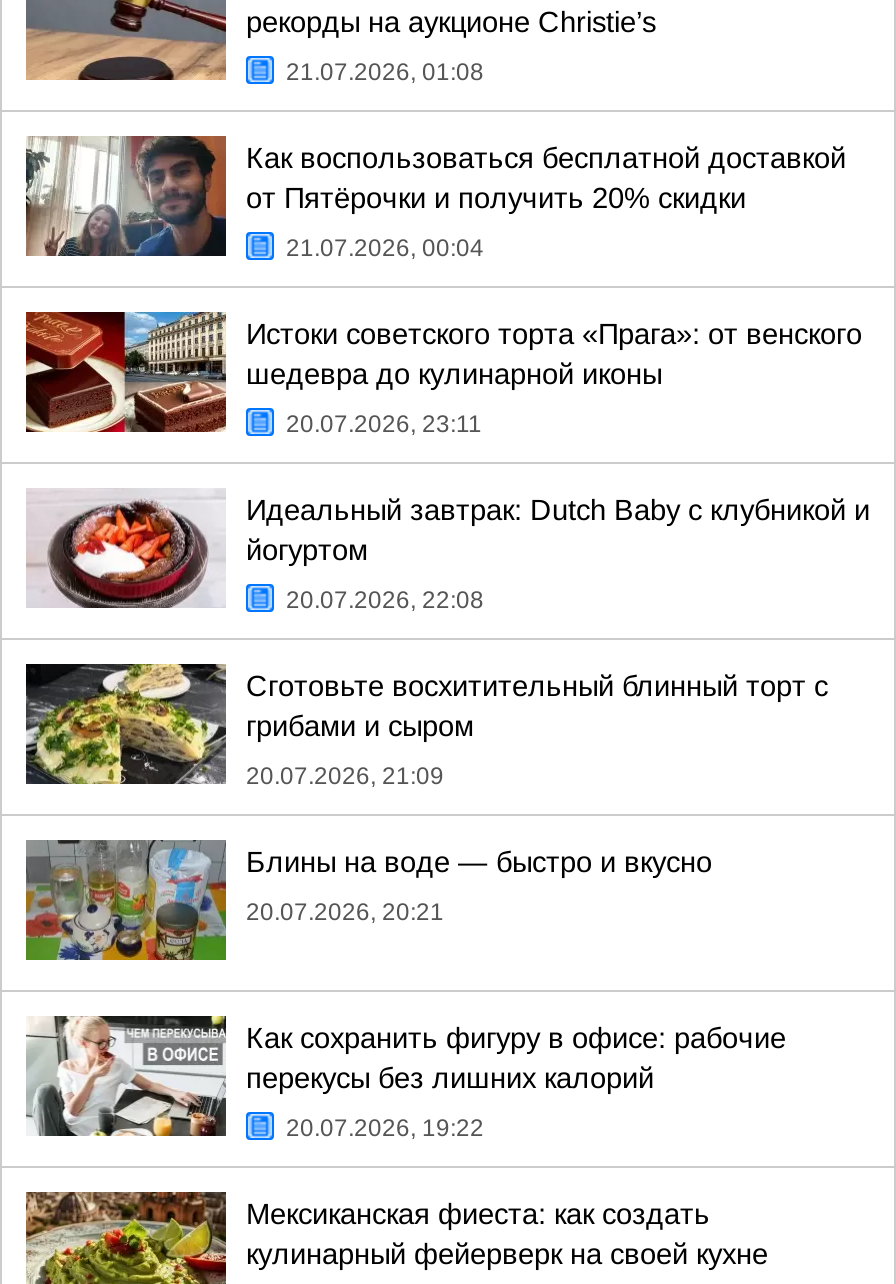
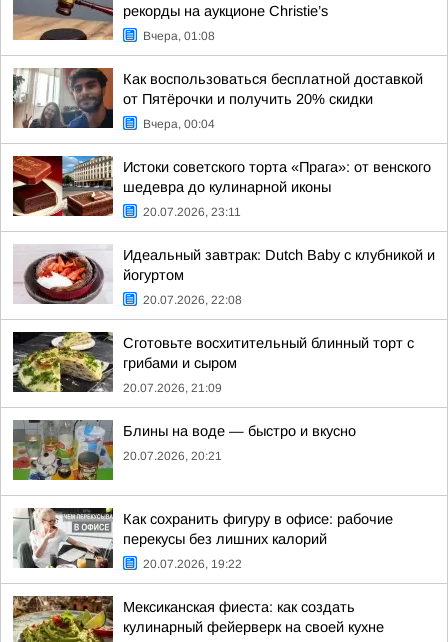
[286,58,484,86] 21.07.2026, 01:08 -> [143,29,215,43] Вчера, 01:08
[286,234,484,262] 21.07.2026, 00:04 -> [143,117,215,131] Вчера, 00:04

